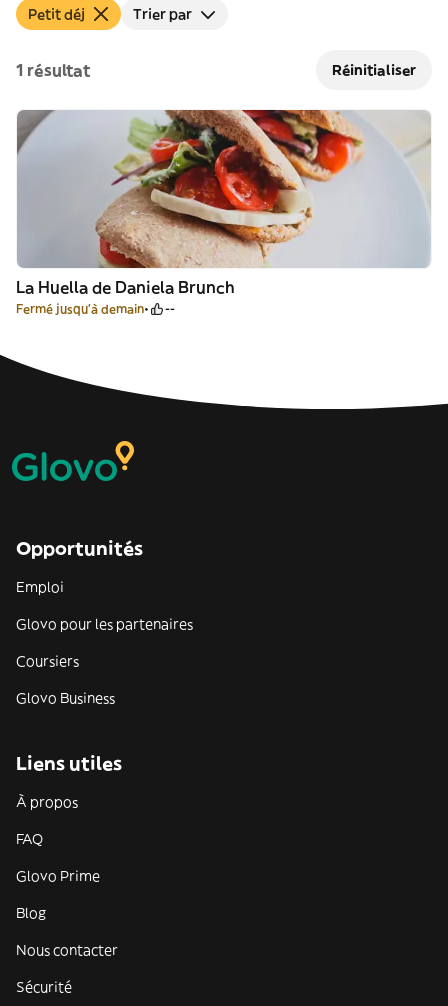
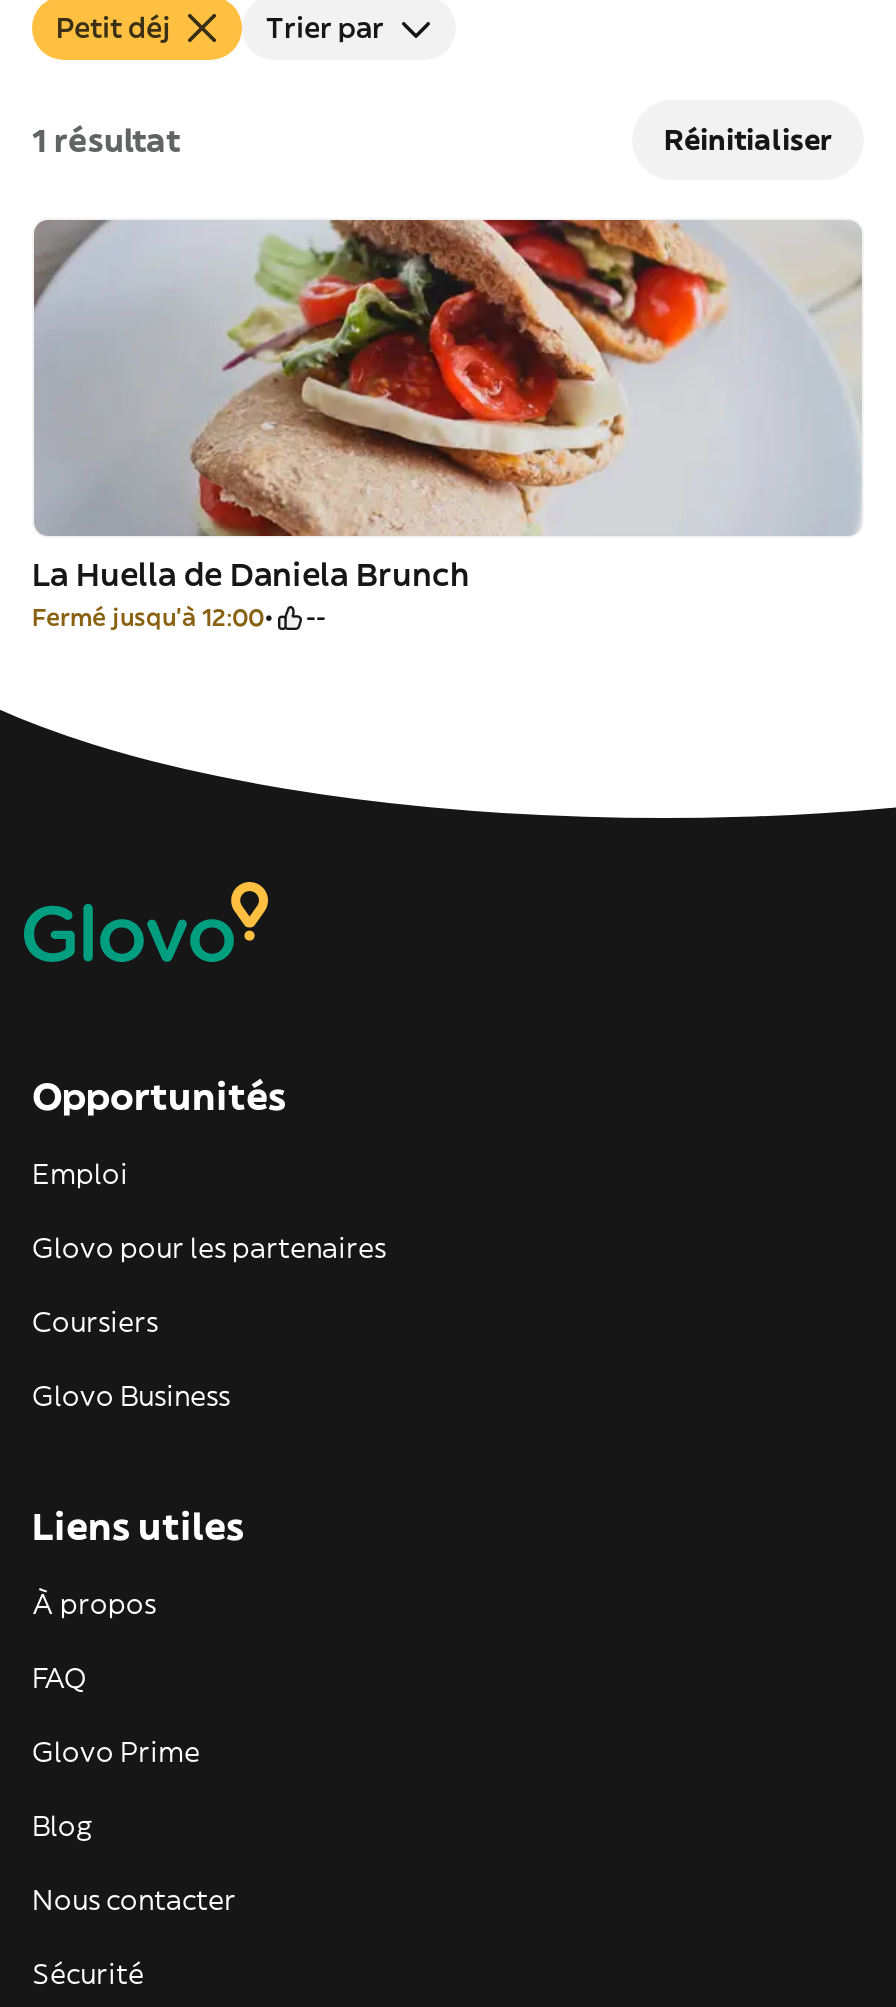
[16,301,144,316] Fermé jusqu'à demain -> [32,602,264,632] Fermé jusqu'à 12:00

